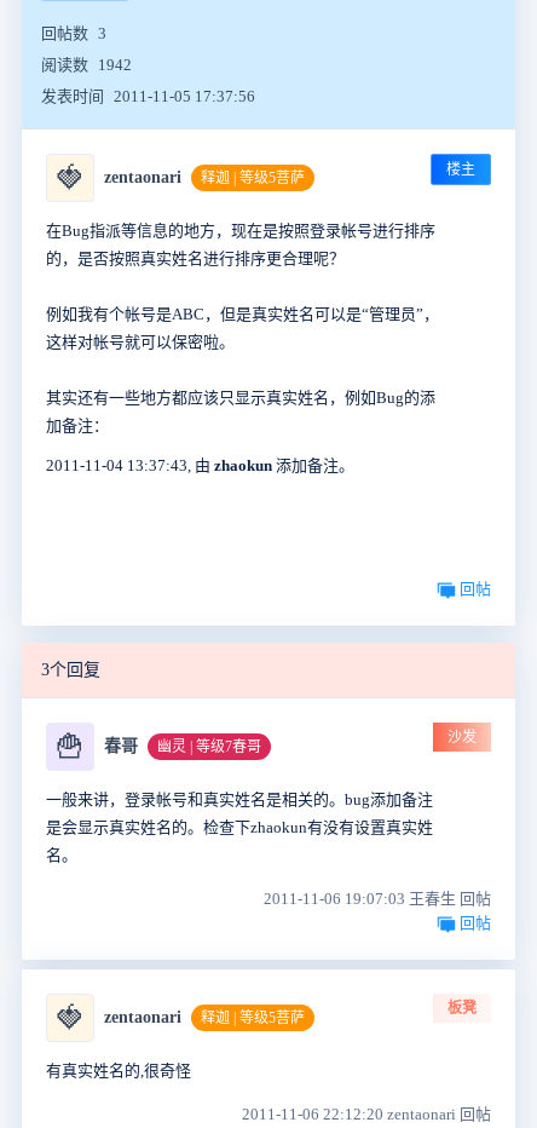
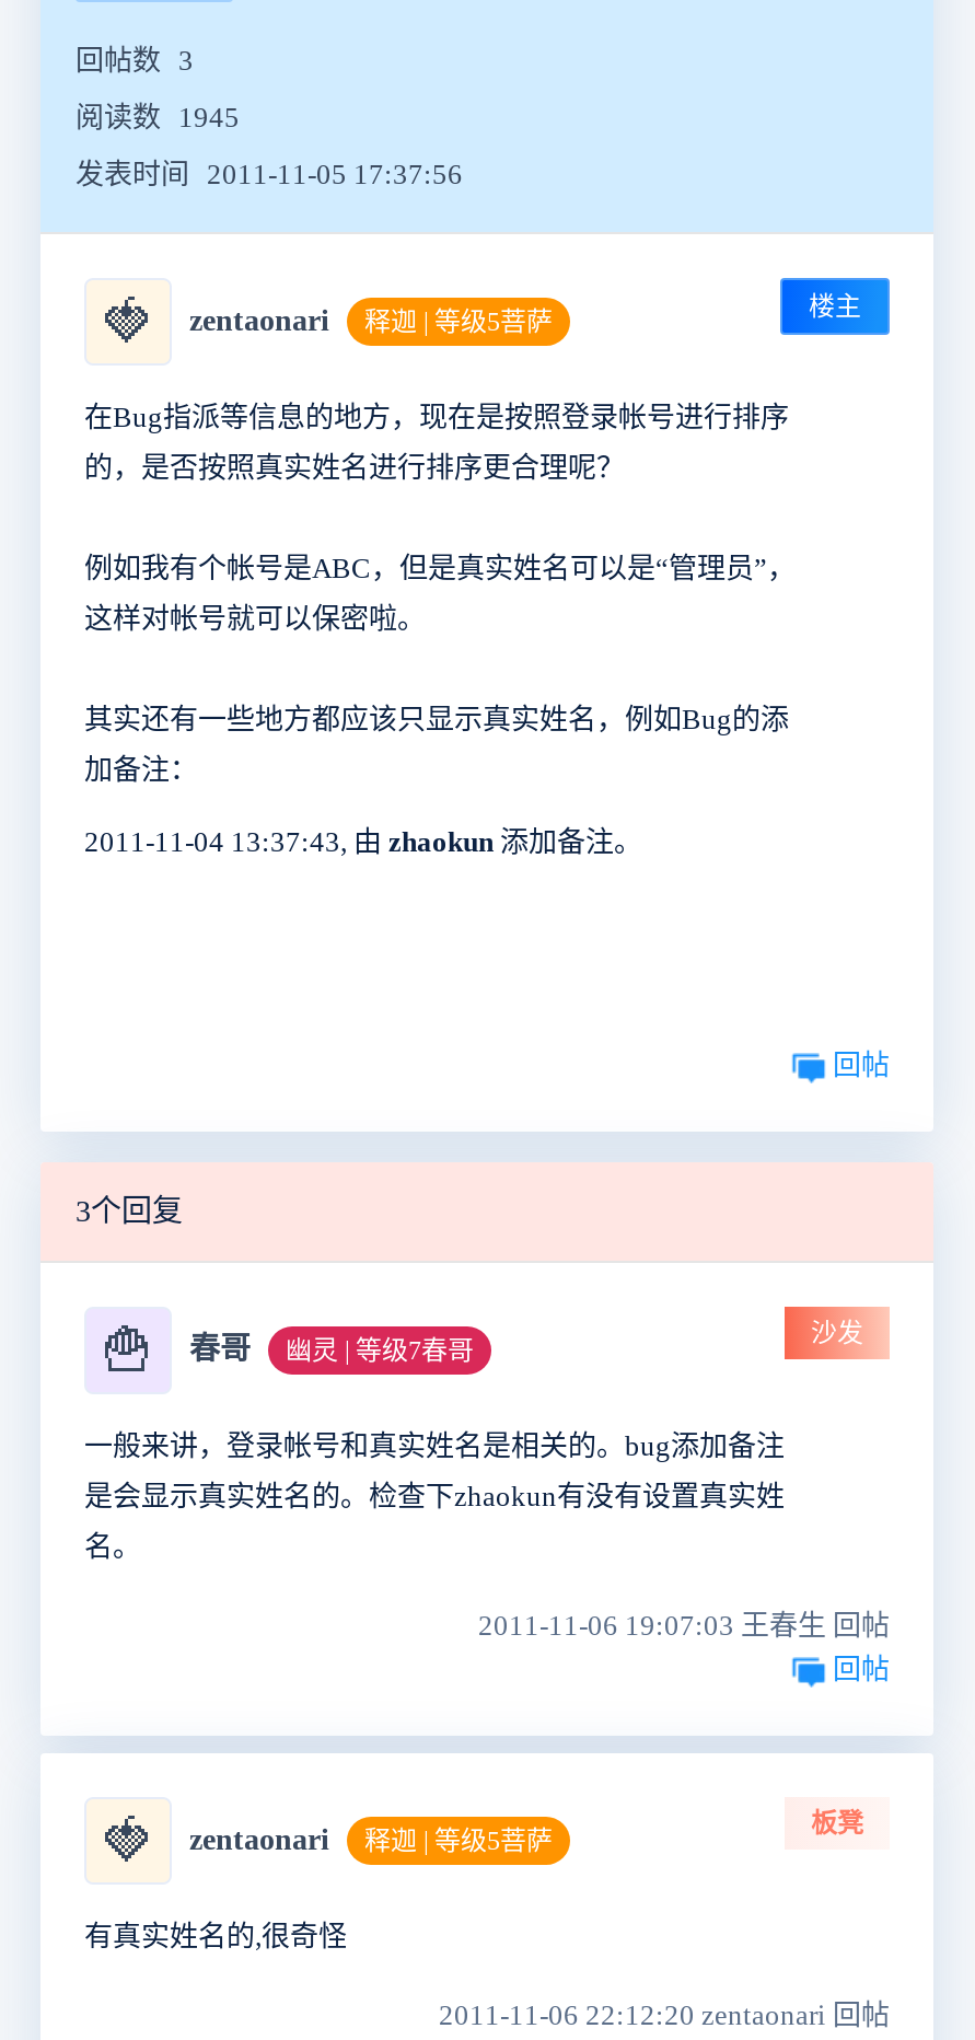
[41,56,132,74] 阅读数 1942 -> [76,101,240,134] 阅读数 1945

